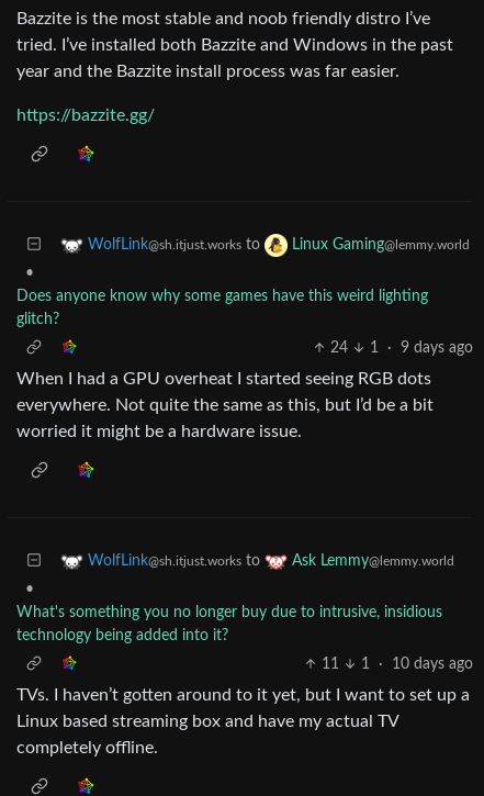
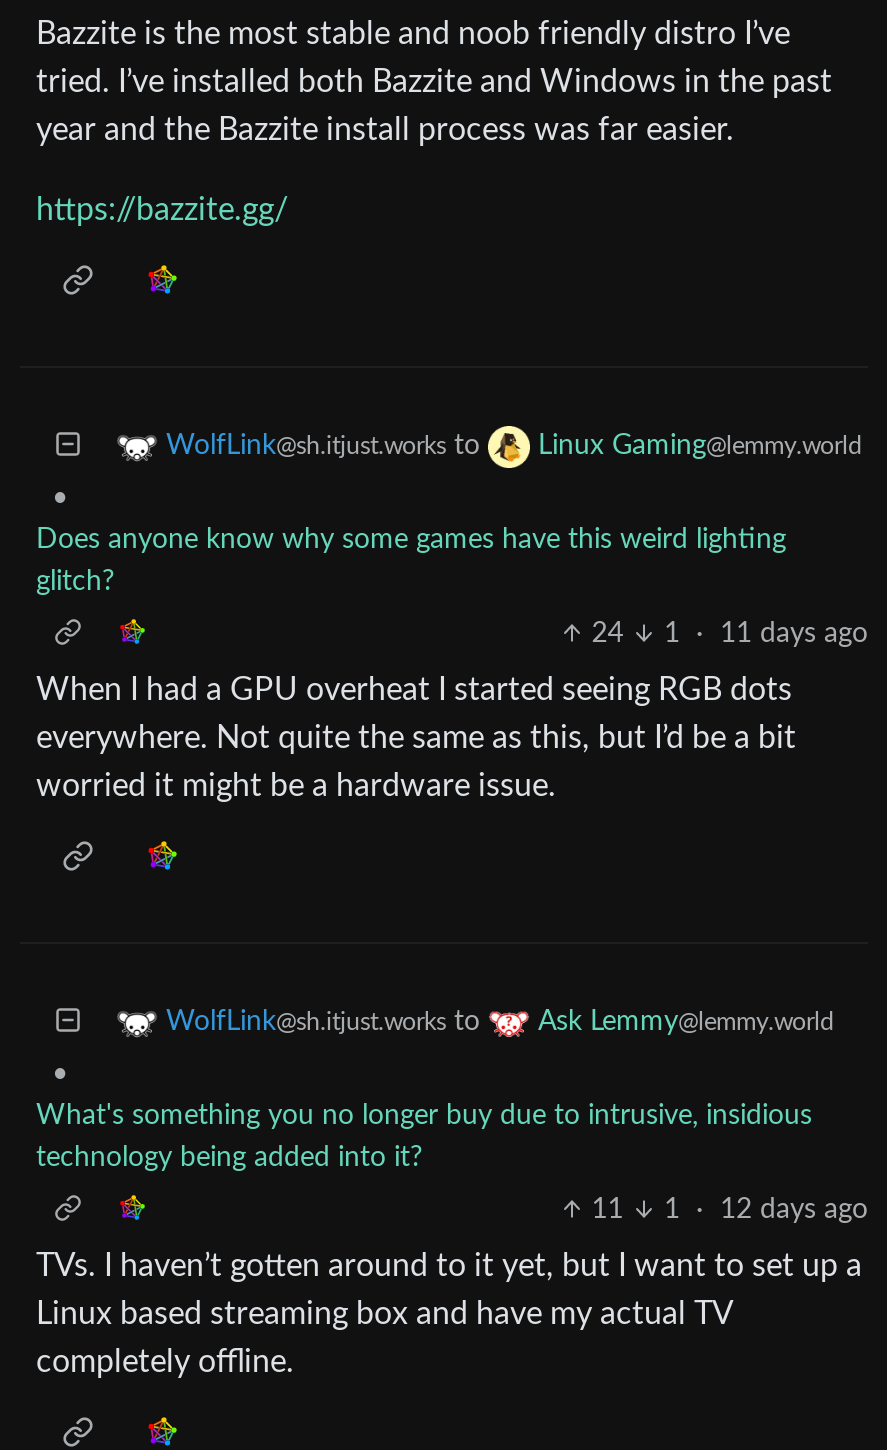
[330,340,473,356] 24 1 · 9 days ago -> [592,620,868,648] 24 1 · 11 days ago
[321,657,473,672] 11 1 · 10 days ago -> [592,1196,868,1224] 11 1 · 12 days ago

